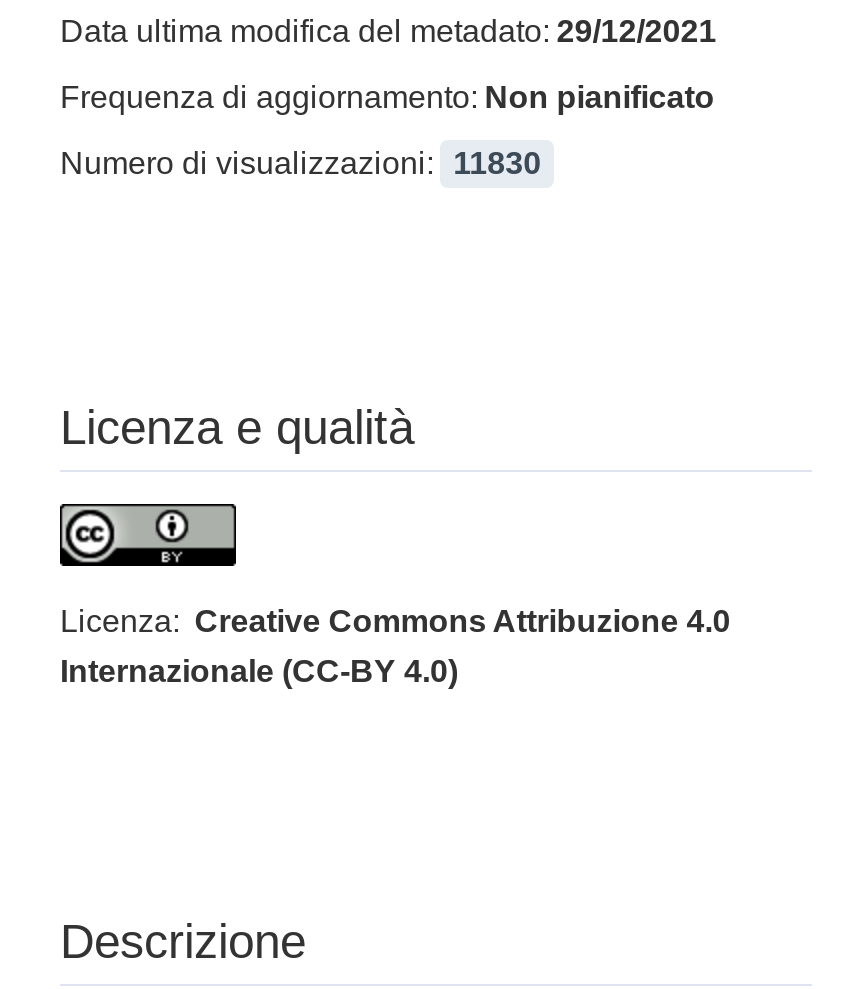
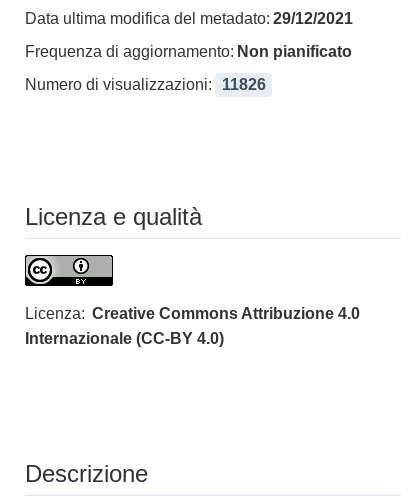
[60,146,541,180] Numero di visualizzazioni: 11830 -> [25,76,266,93] Numero di visualizzazioni: 11826

